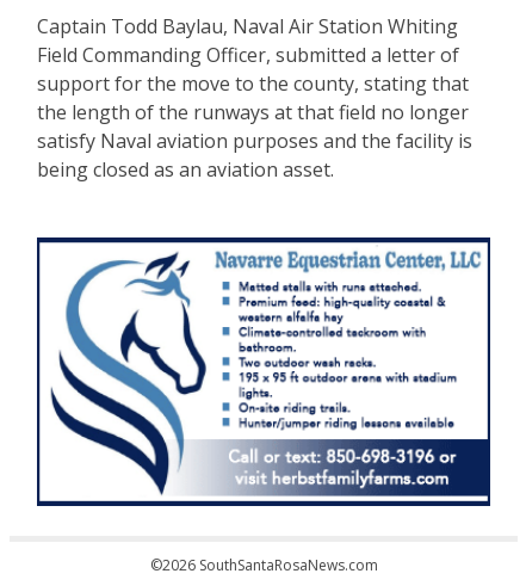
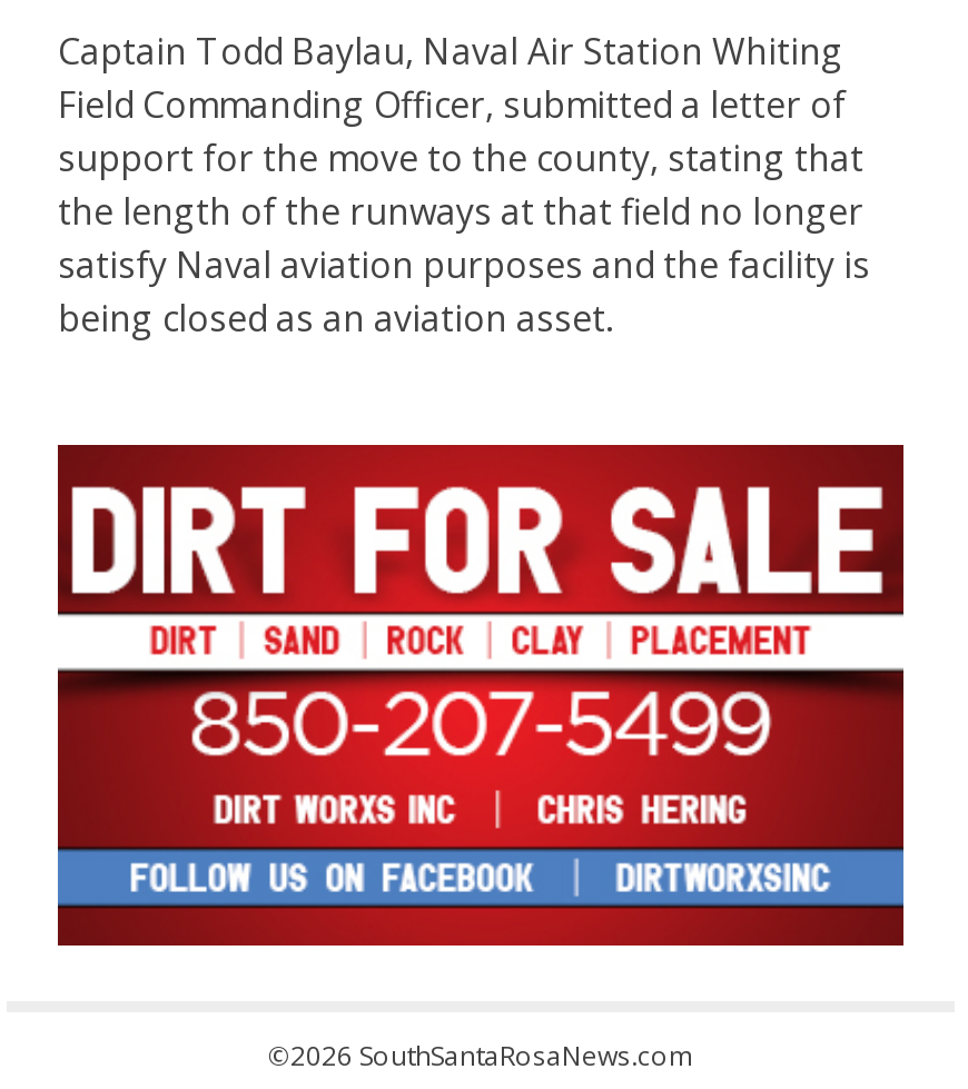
[36,236,491,507] [image] -> [56,443,906,948] [image]

